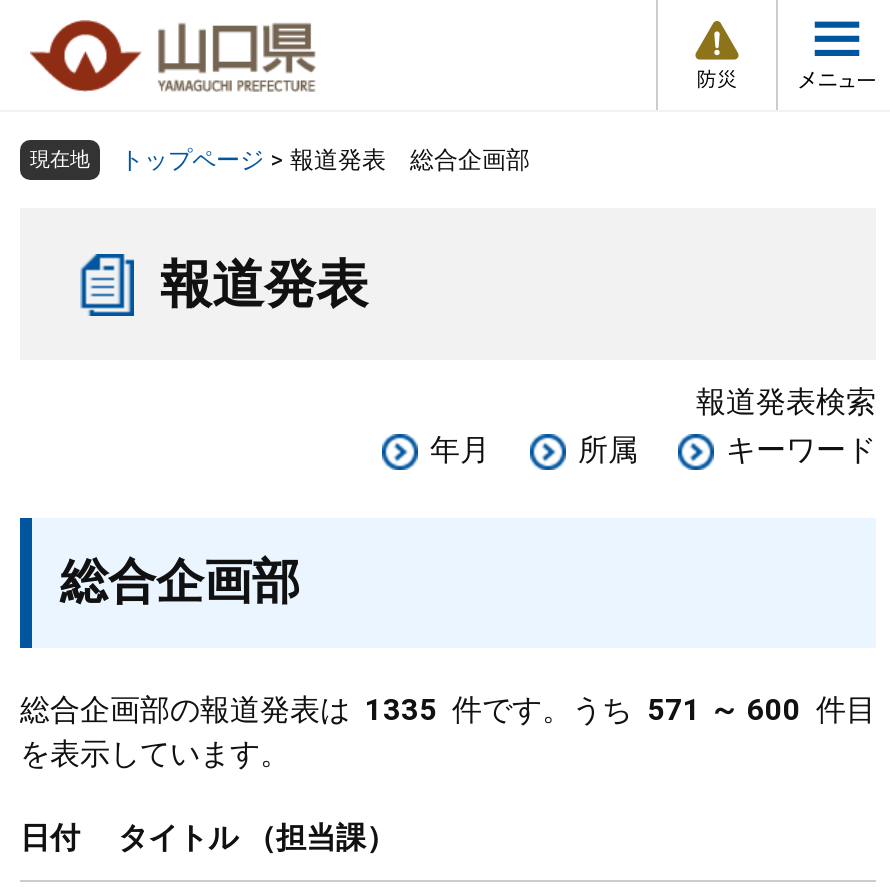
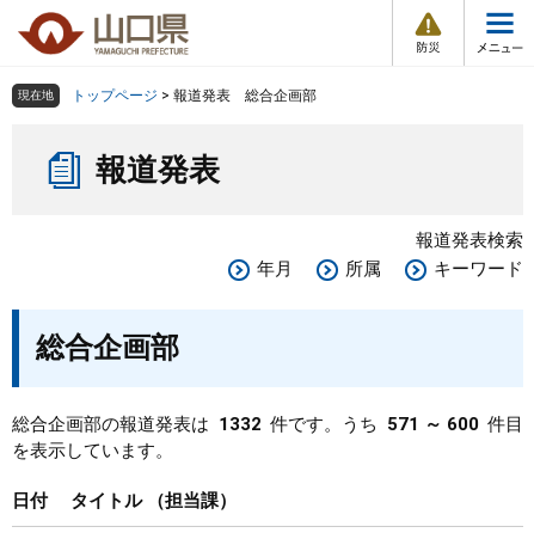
[20,692,876,728] 総合企画部の報道発表は 1335 件です。うち 571 ～ 600 件目 -> [12,414,523,435] 総合企画部の報道発表は 1332 件です。うち 571 ～ 600 件目

